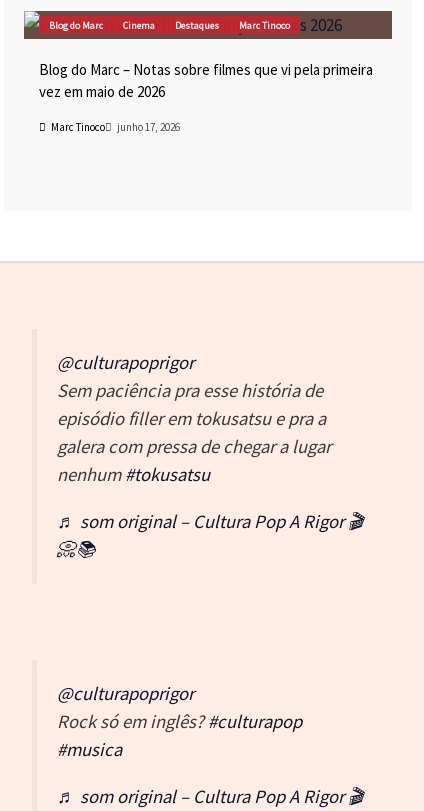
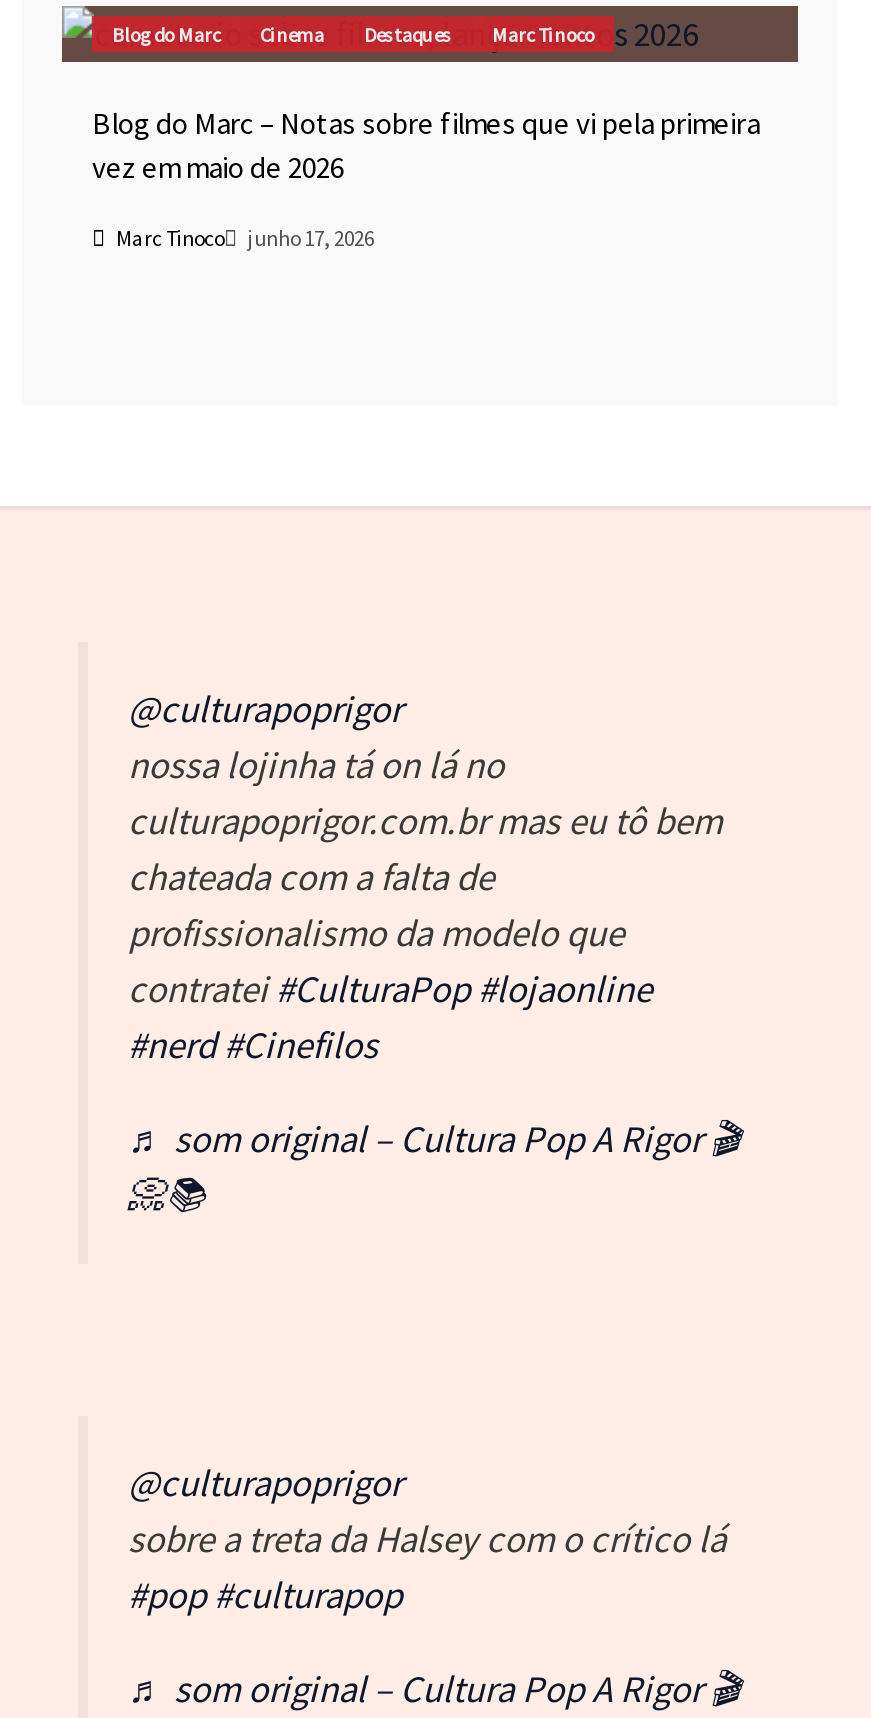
[57,379,331,486] Sem paciência pra esse história de | episódio filler em tokusatsu e pra a | galera com pressa de chegar a lugar | nenhum #tokusatsu -> [128,743,722,1069] nossa lojinha tá on lá no | culturapoprigor.com.br mas eu tô bem | chateada com a falta de | profissionalismo da modelo que | contratei #CulturaPop #lojaonline | #nerd #Cinefilos
[57,710,302,761] Rock só em inglês? #culturapop | #musica -> [128,1516,726,1618] sobre a treta da Halsey com o crítico lá | #pop #culturapop

